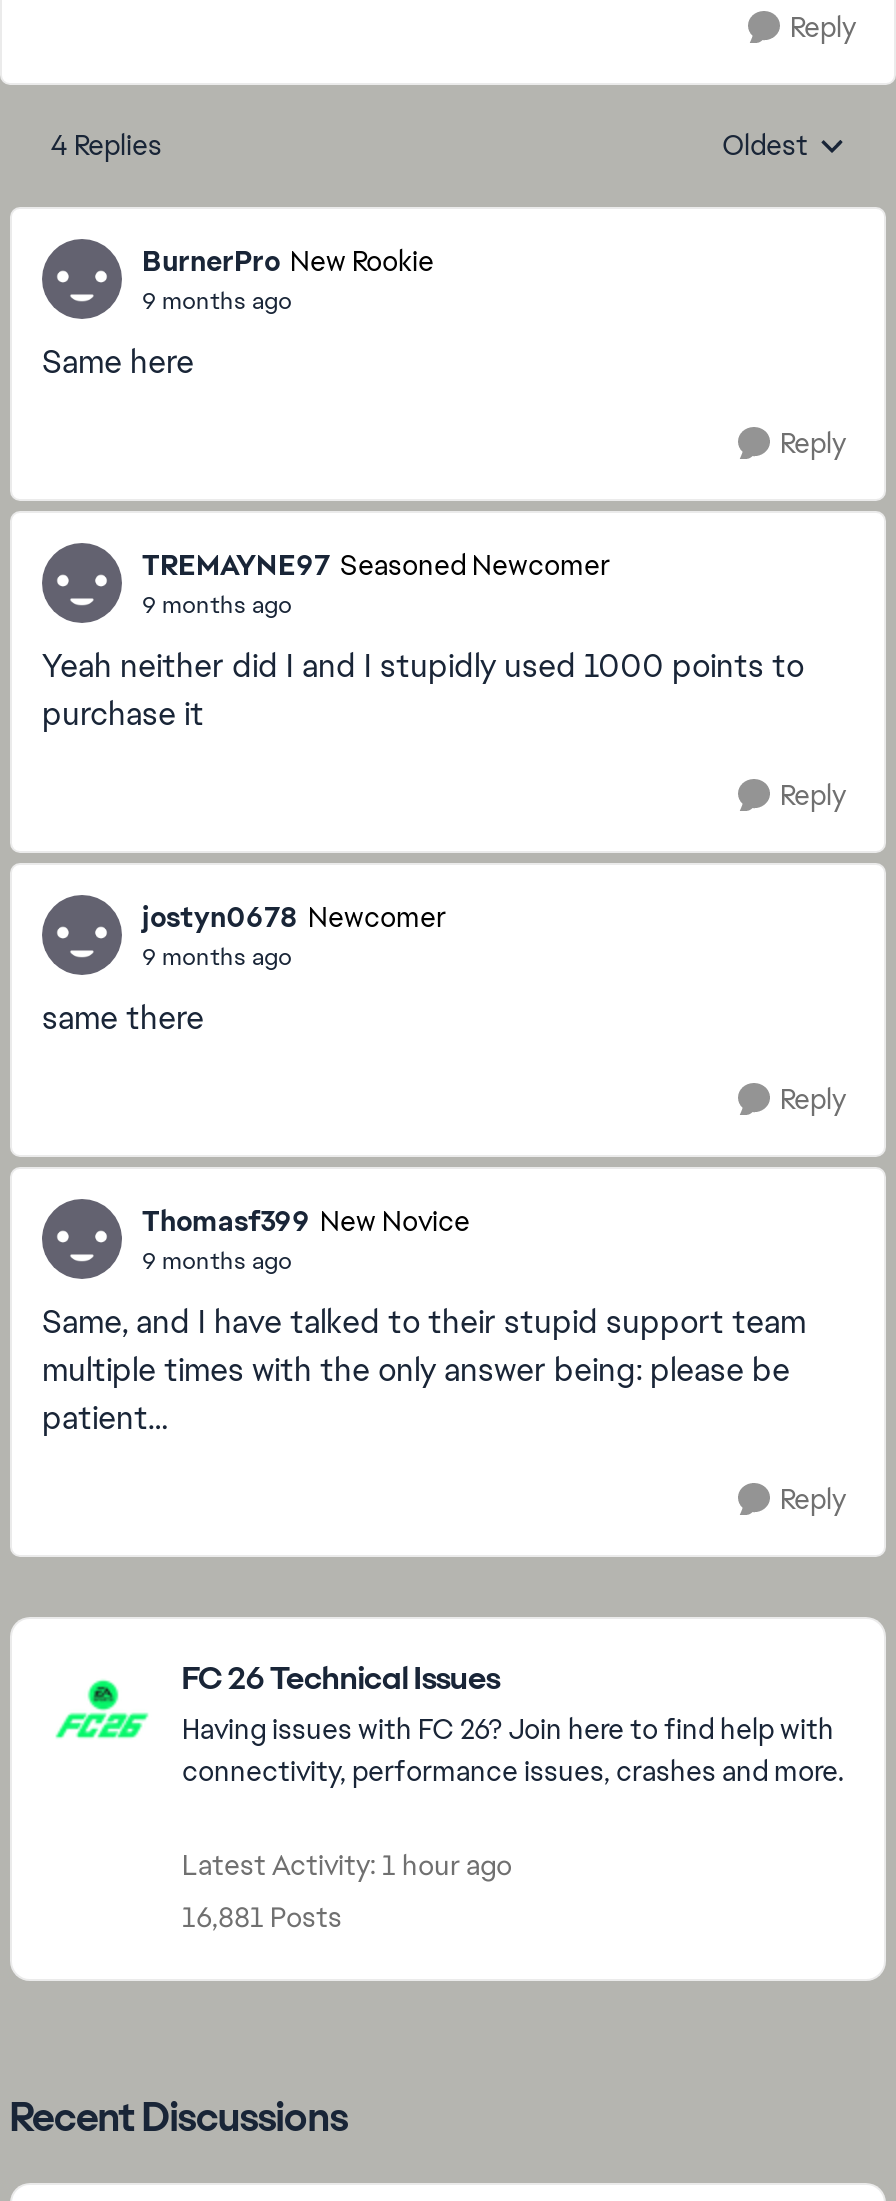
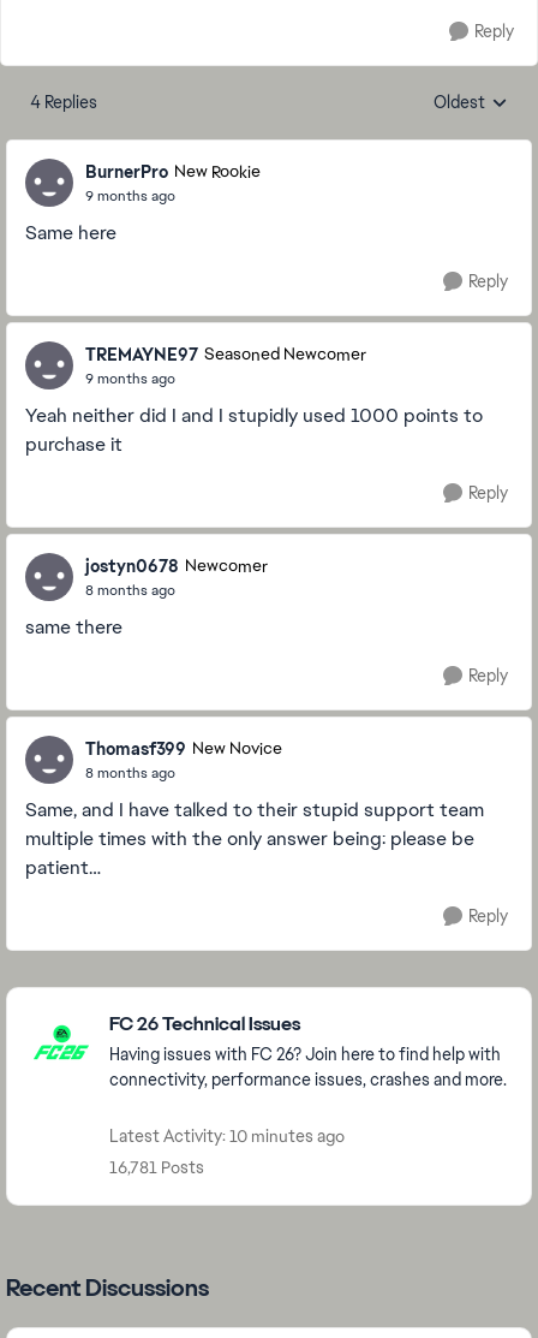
[142,940,292,972] 9 months ago -> [85,580,175,599] 8 months ago
[142,1244,292,1276] 9 months ago -> [85,763,175,782] 8 months ago
[182,1847,512,1883] Latest Activity: 1 hour ago -> [109,1125,345,1147] Latest Activity: 10 minutes ago
[182,1899,342,1935] 16,881 Posts -> [109,1156,204,1178] 16,781 Posts

